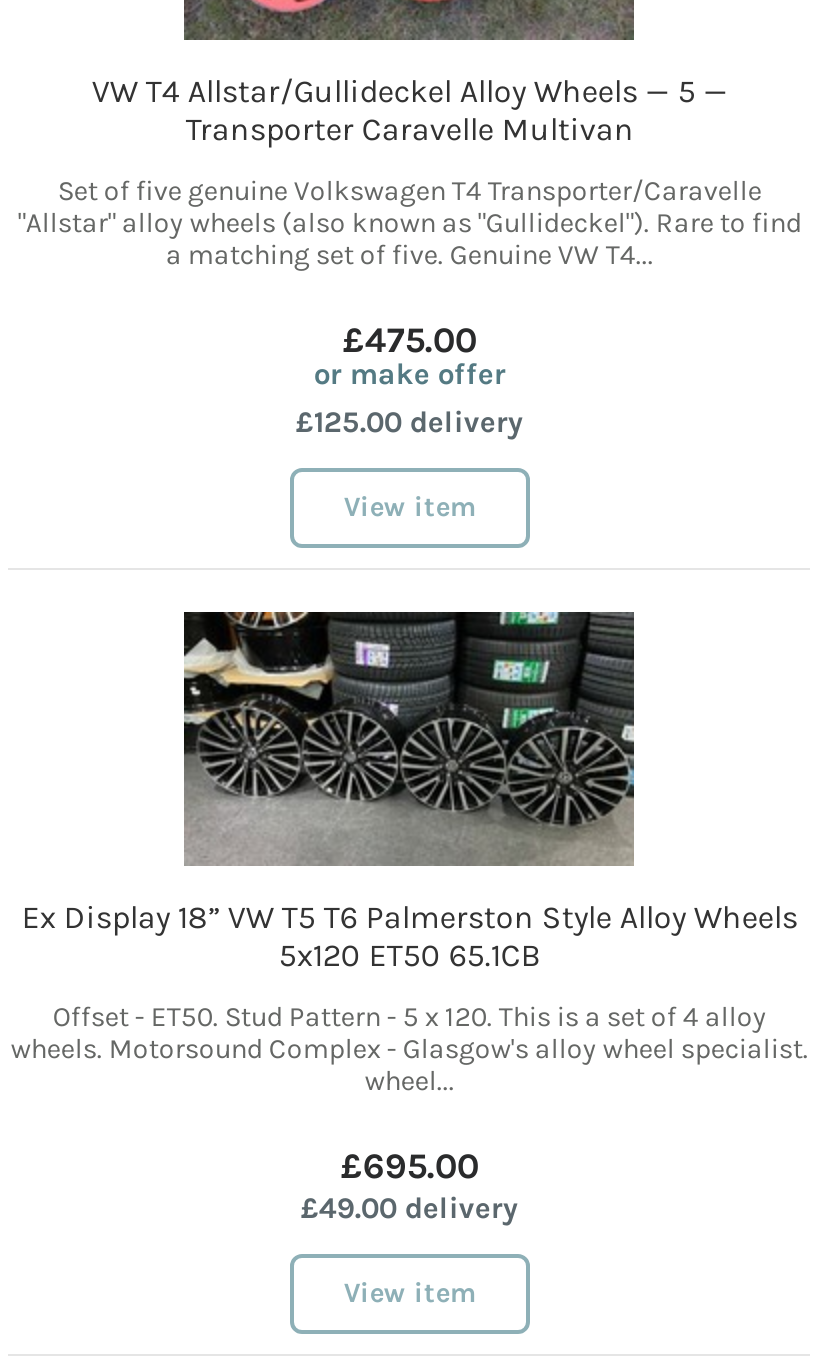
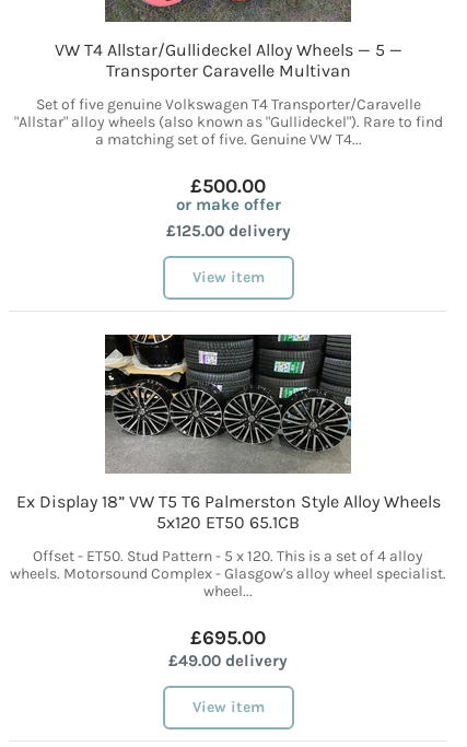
[343,318,477,362] £475.00 -> [191,174,266,198] £500.00

